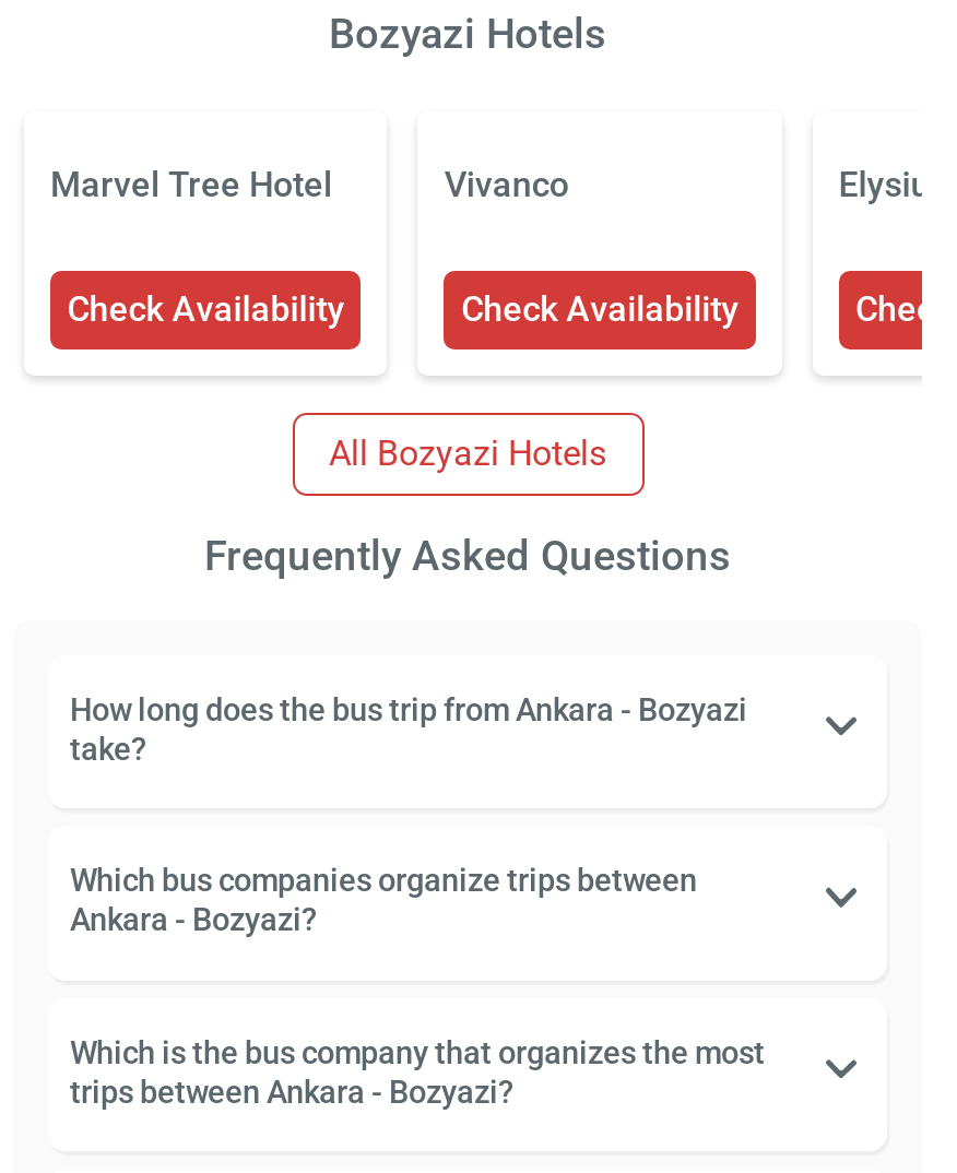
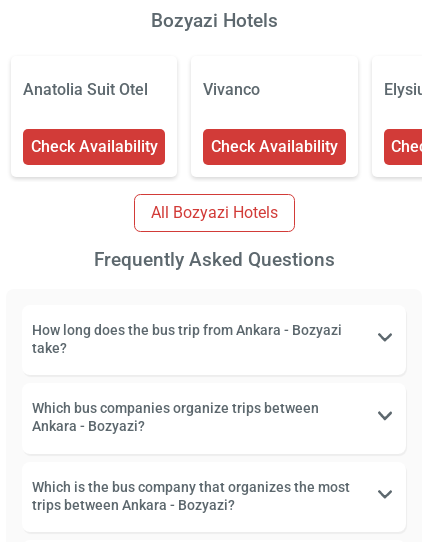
[50,163,332,204] Marvel Tree Hotel -> [23,80,148,99] Anatolia Suit Otel

